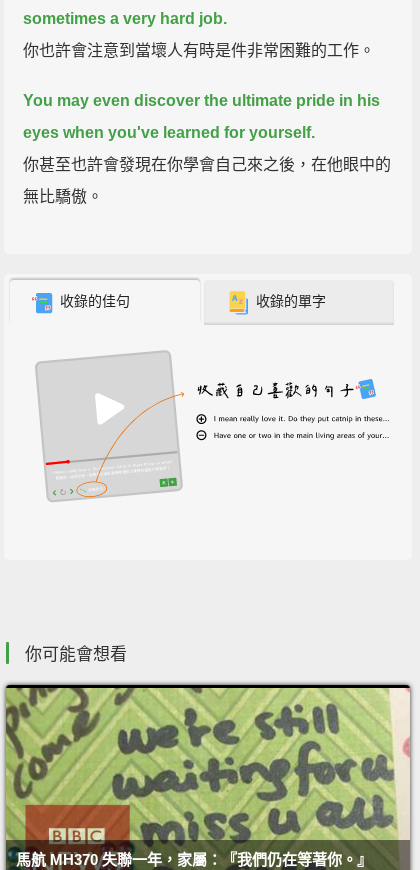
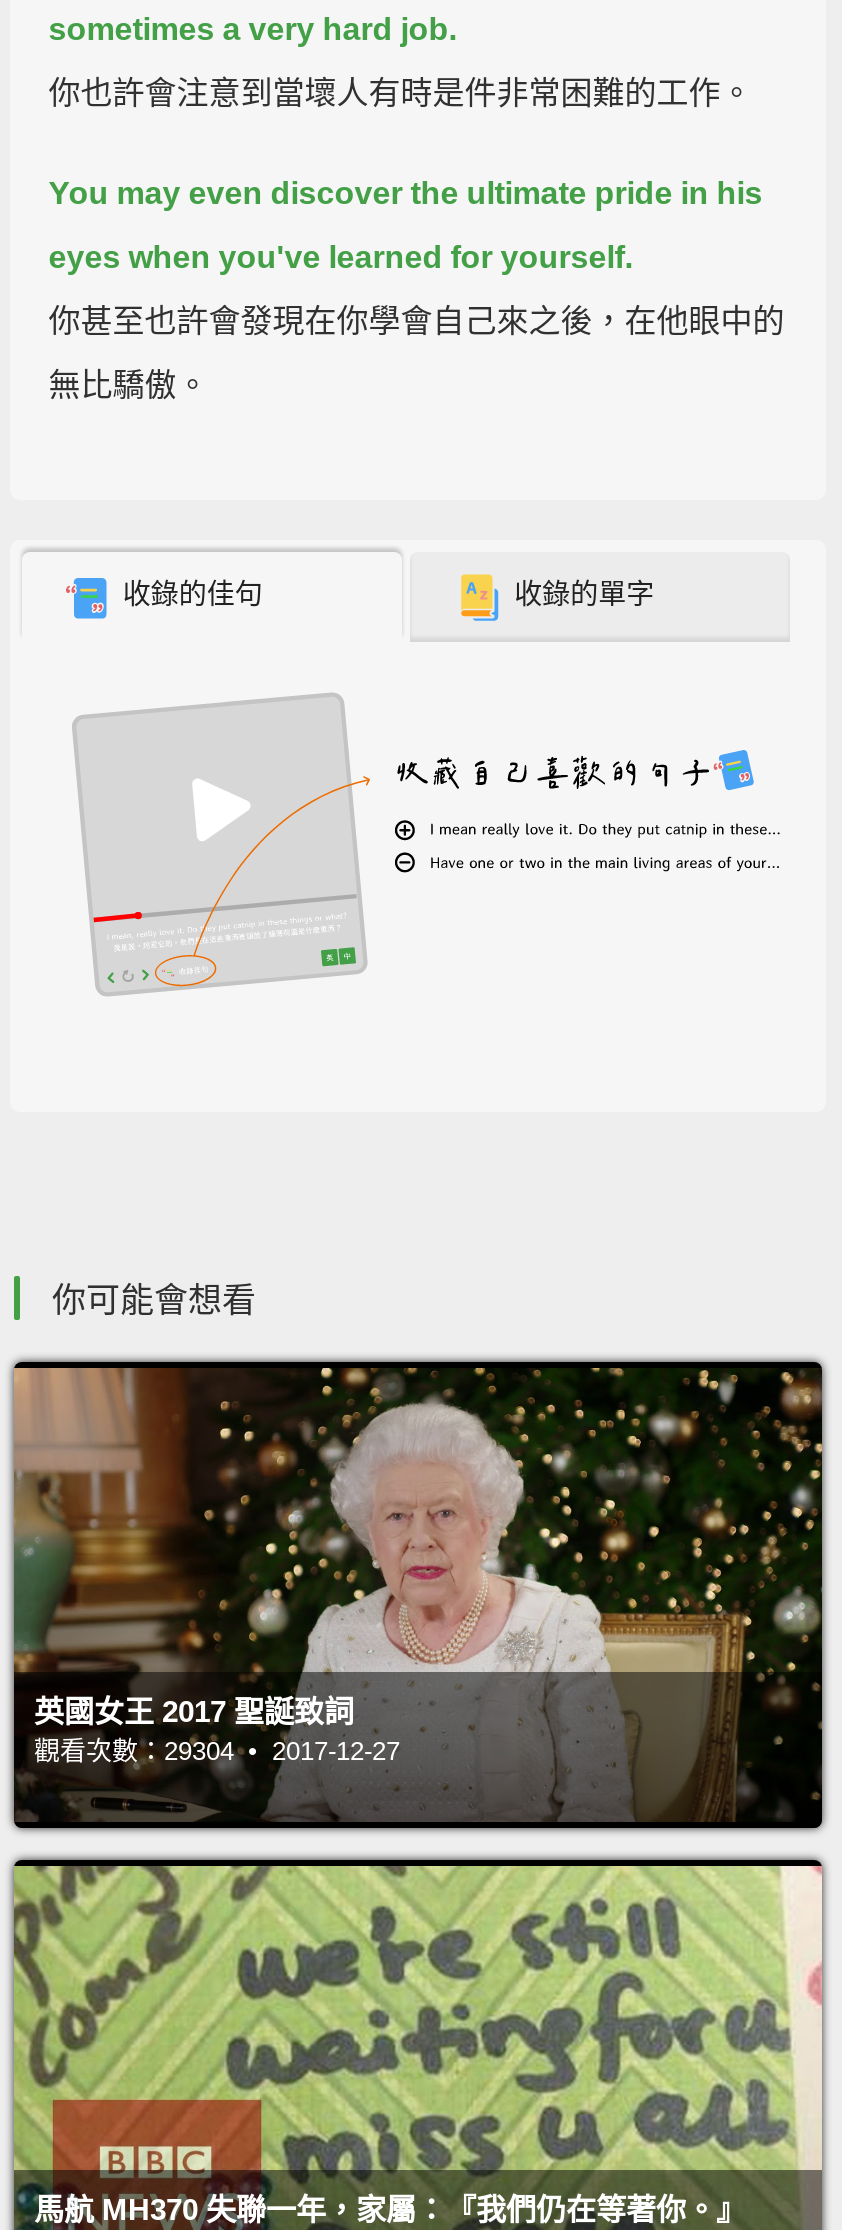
none -> [12,1368,824,1834] [image] | 英國女王 2017 聖誕致詞 | 觀看次數：29304 • 2017-12-27

